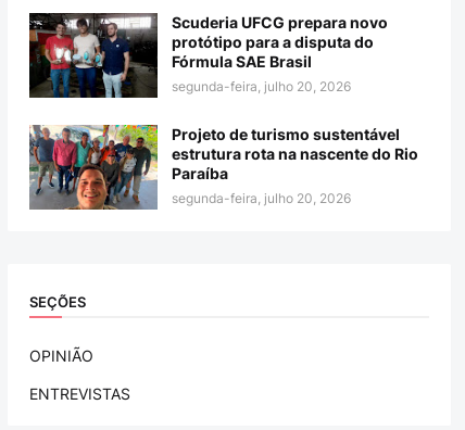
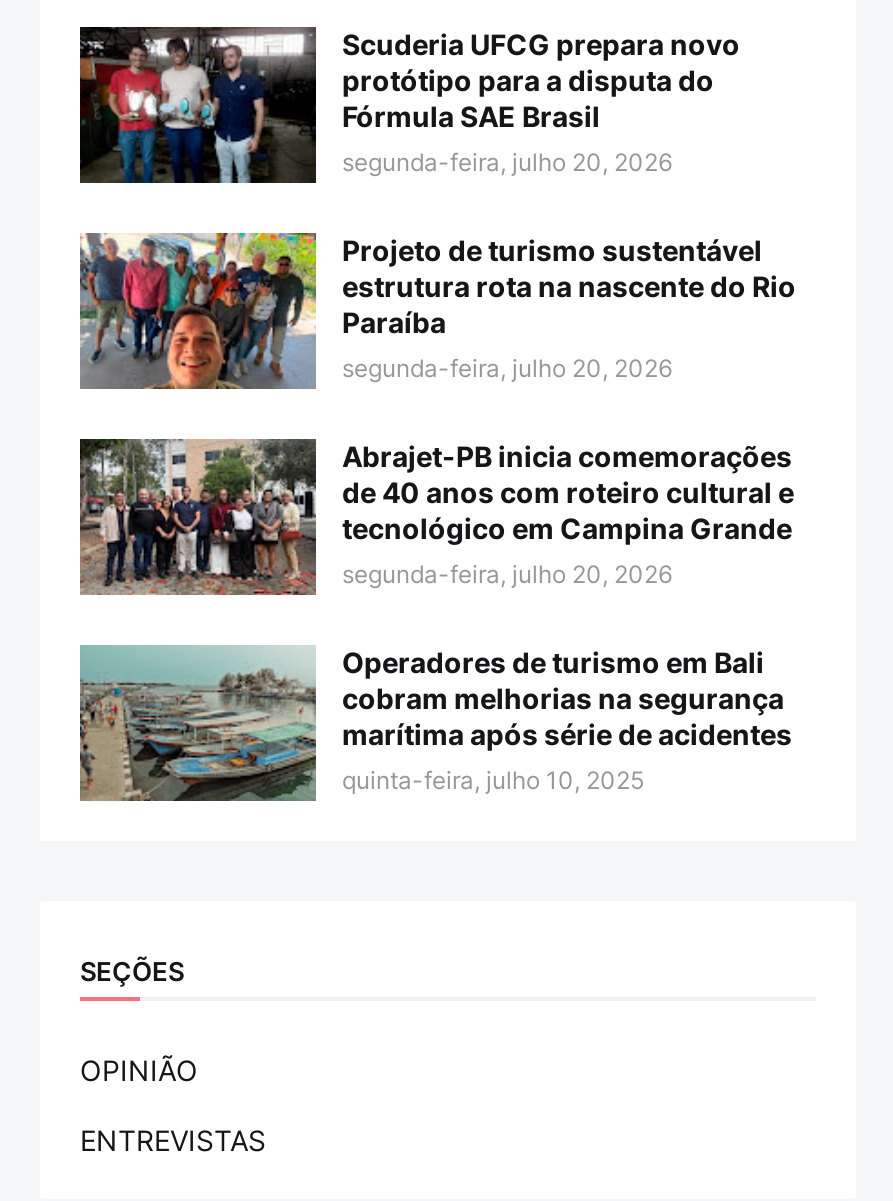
none -> [78,439,794,796] [image] | Abrajet-PB inicia comemorações | de 40 anos com roteiro cultural e | tecnológico em Campina Grande | segunda-feira, julho 20, 2026 | Operadores de turismo em Bali | cobram melhorias na segurança | marítima após série de acidentes | quinta-feira, julho 10, 2025
none -> [80,645,314,803] [image]

